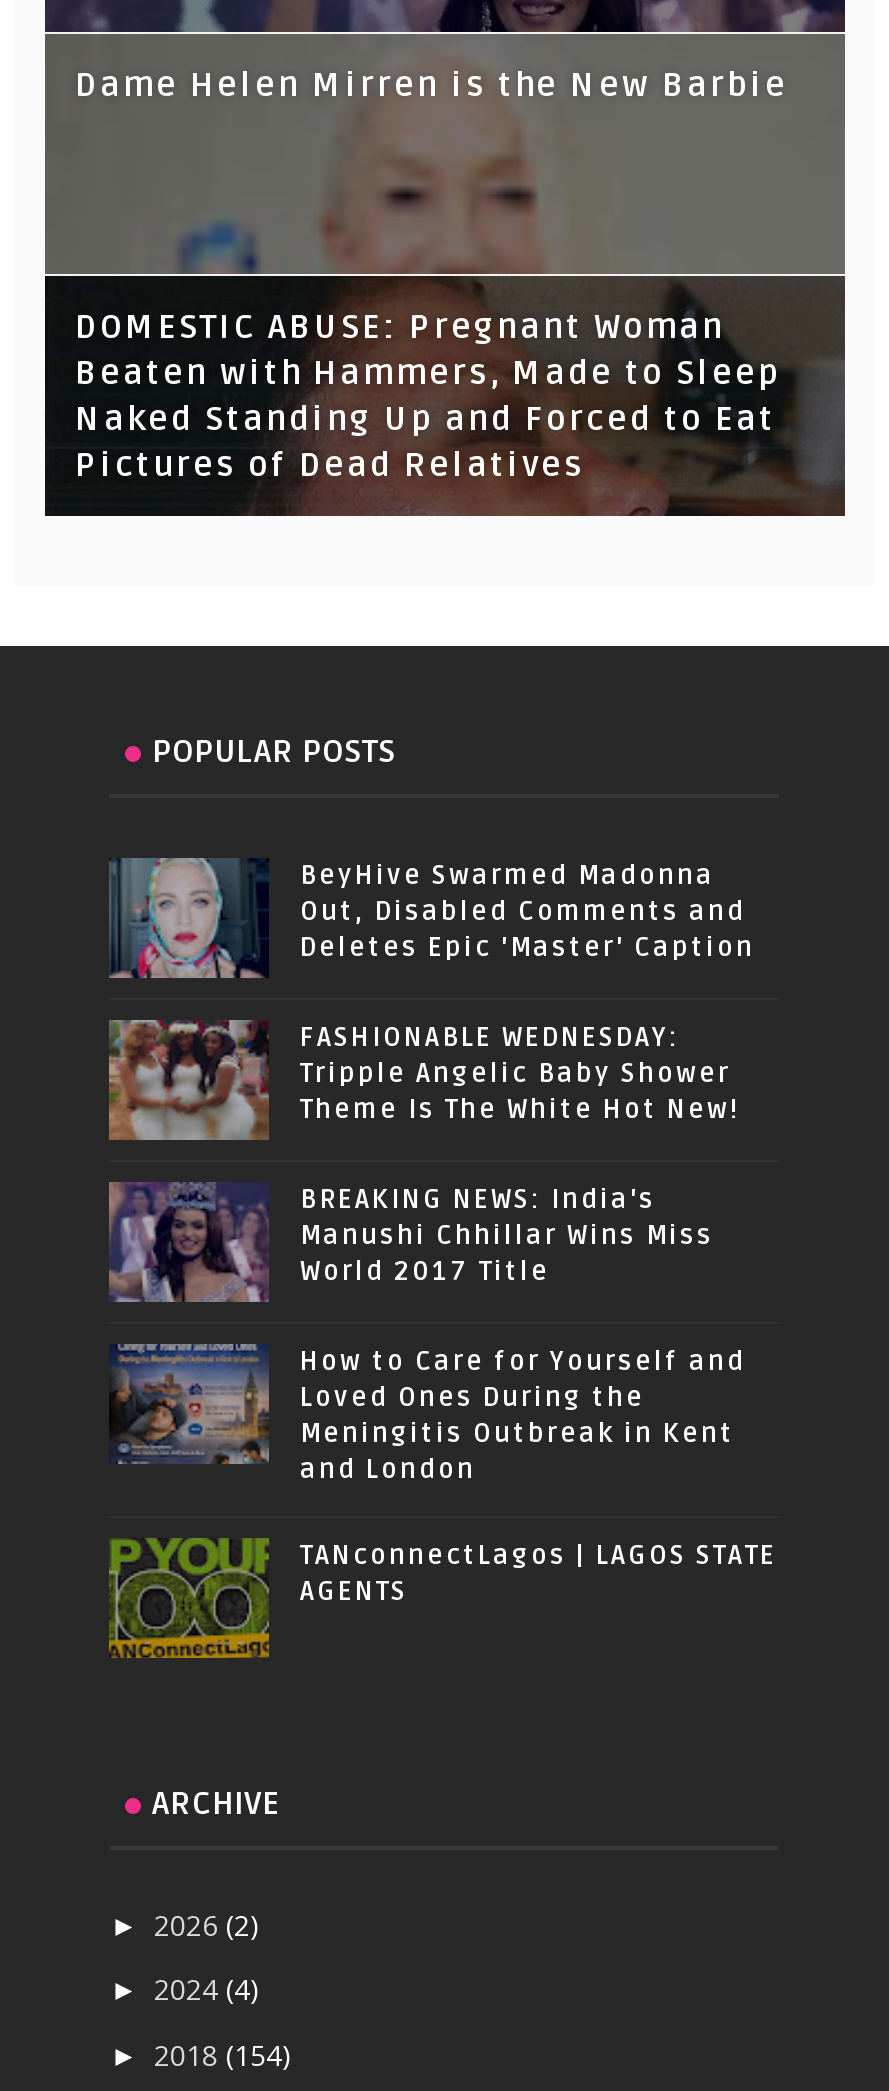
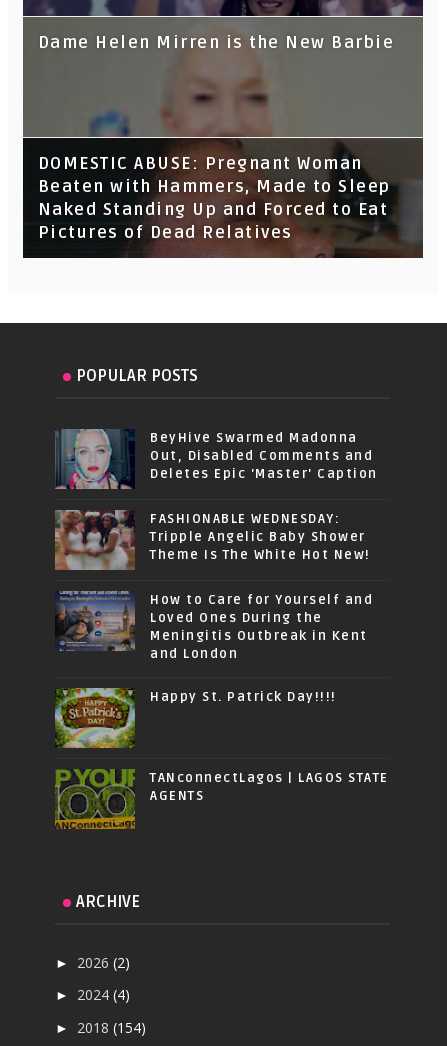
[109,1184,714,1302] [image] | BREAKING NEWS: India's | Manushi Chhillar Wins Miss | World 2017 Title -> none
moved [107,1342,746,1486] -> [54,590,373,662]: [image] | How to Care for Yourself and | Loved Ones During the | Meningitis Outbreak in Kent | and London
none -> [54,687,337,749] [image] | Happy St. Patrick Day!!!!

